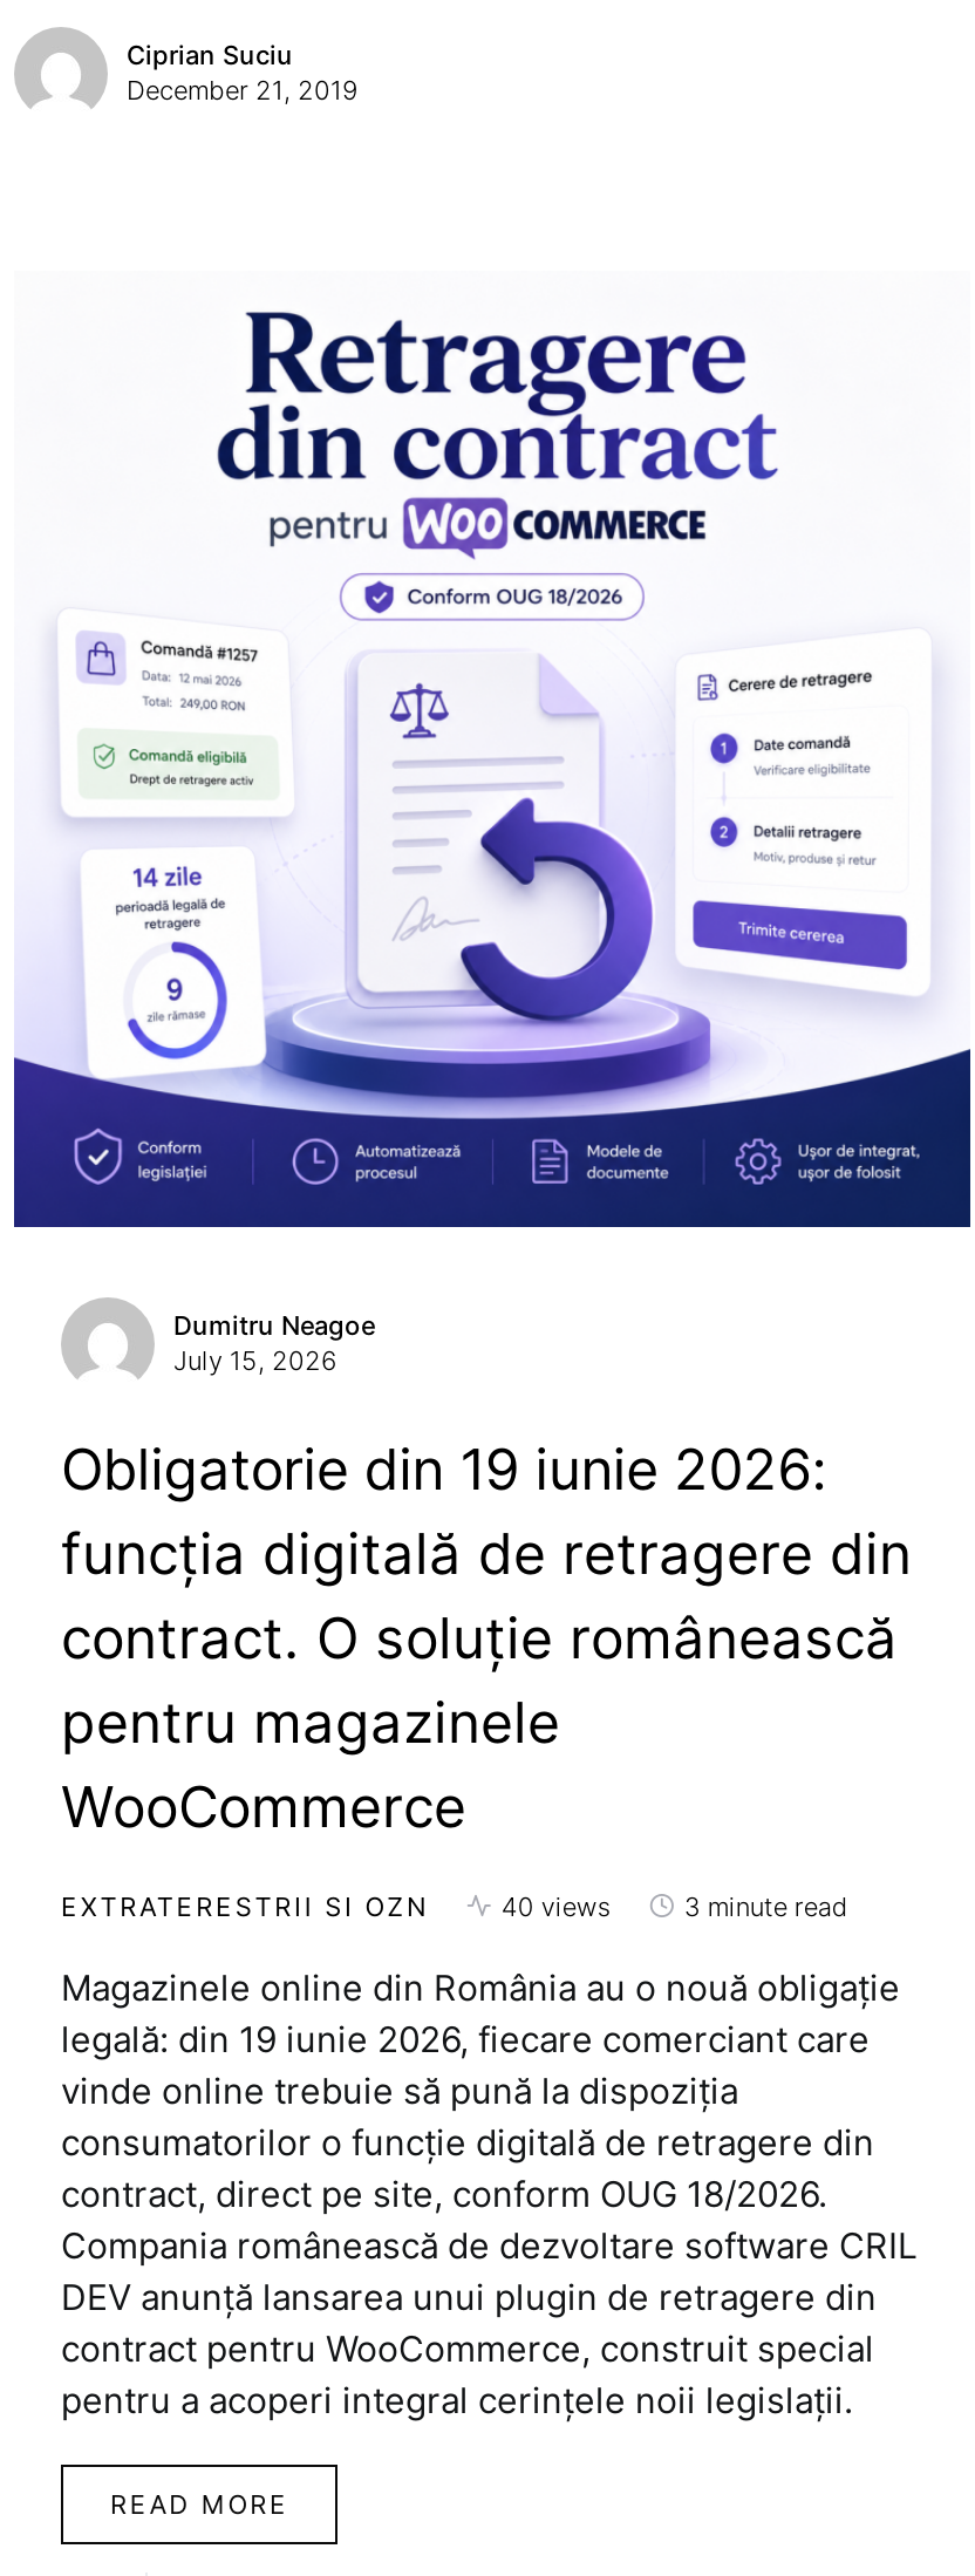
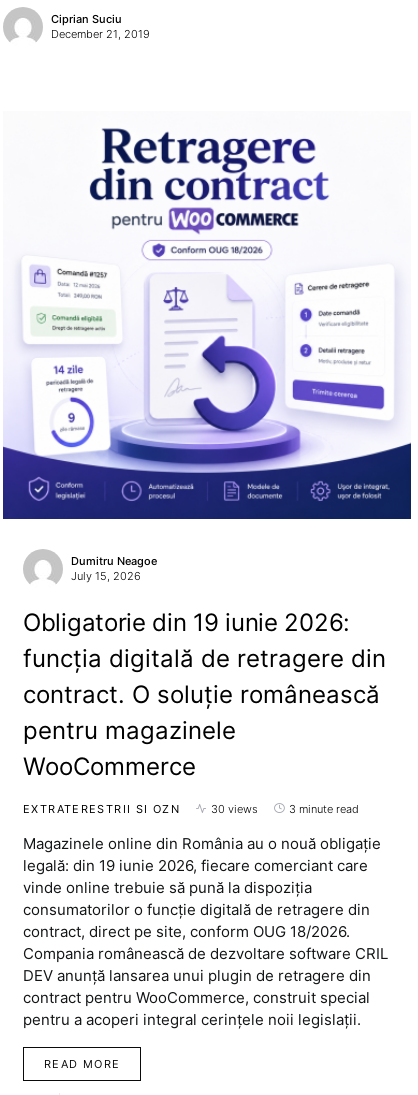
[501,1889,611,1922] 40 views -> [211,802,258,816] 30 views

